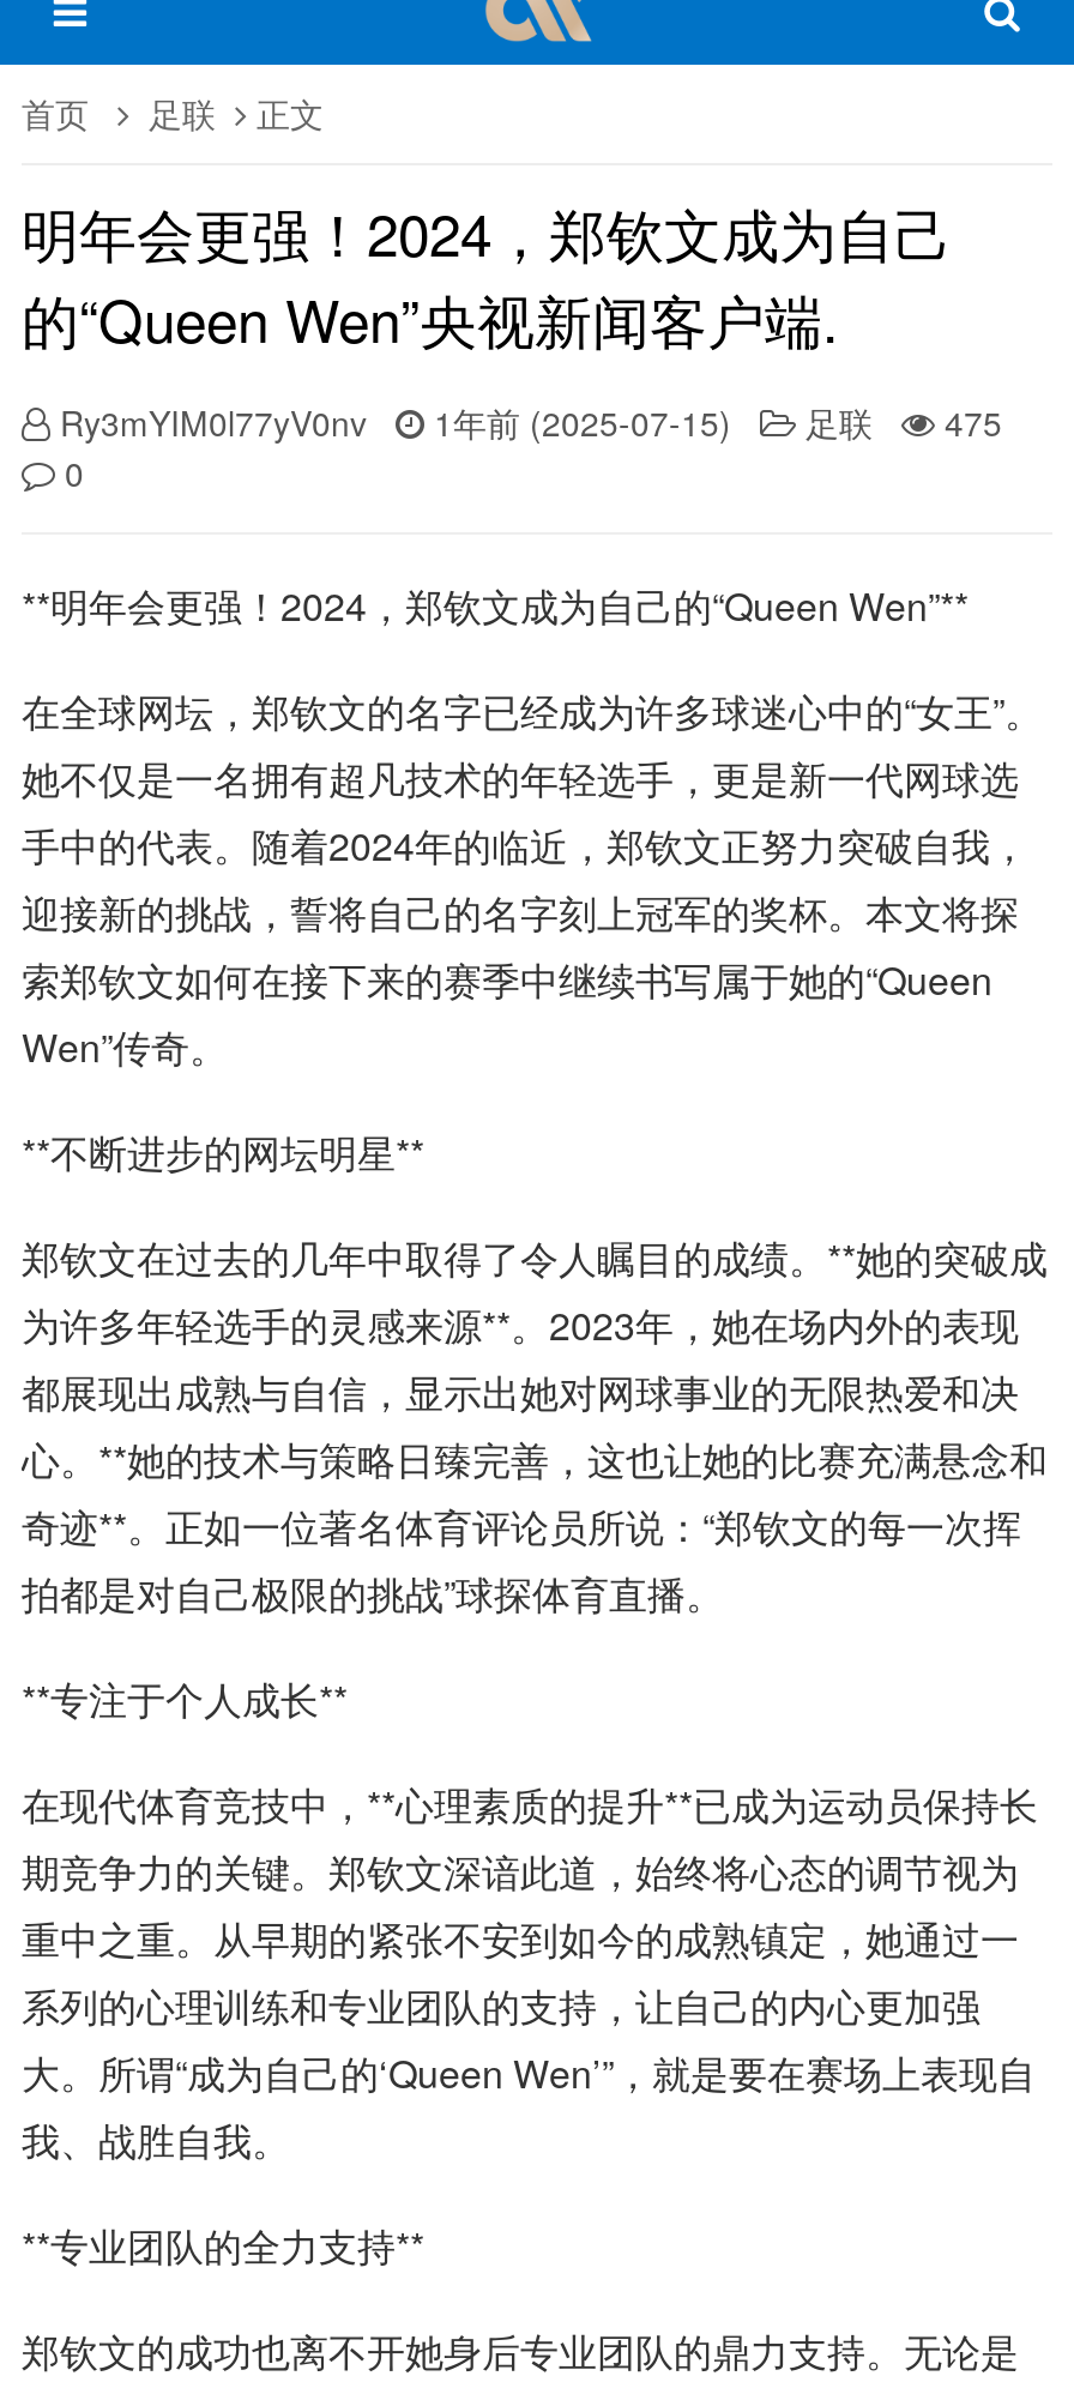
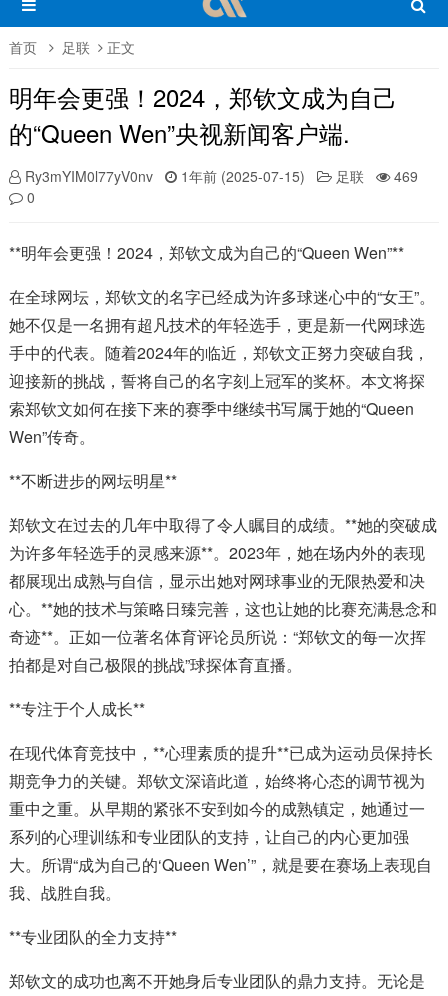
[60,398,1002,446] Ry3mYIM0l77yV0nv 1年前 (2025-07-15) 足联 475 -> [25,166,418,186] Ry3mYIM0l77yV0nv 1年前 (2025-07-15) 足联 469

